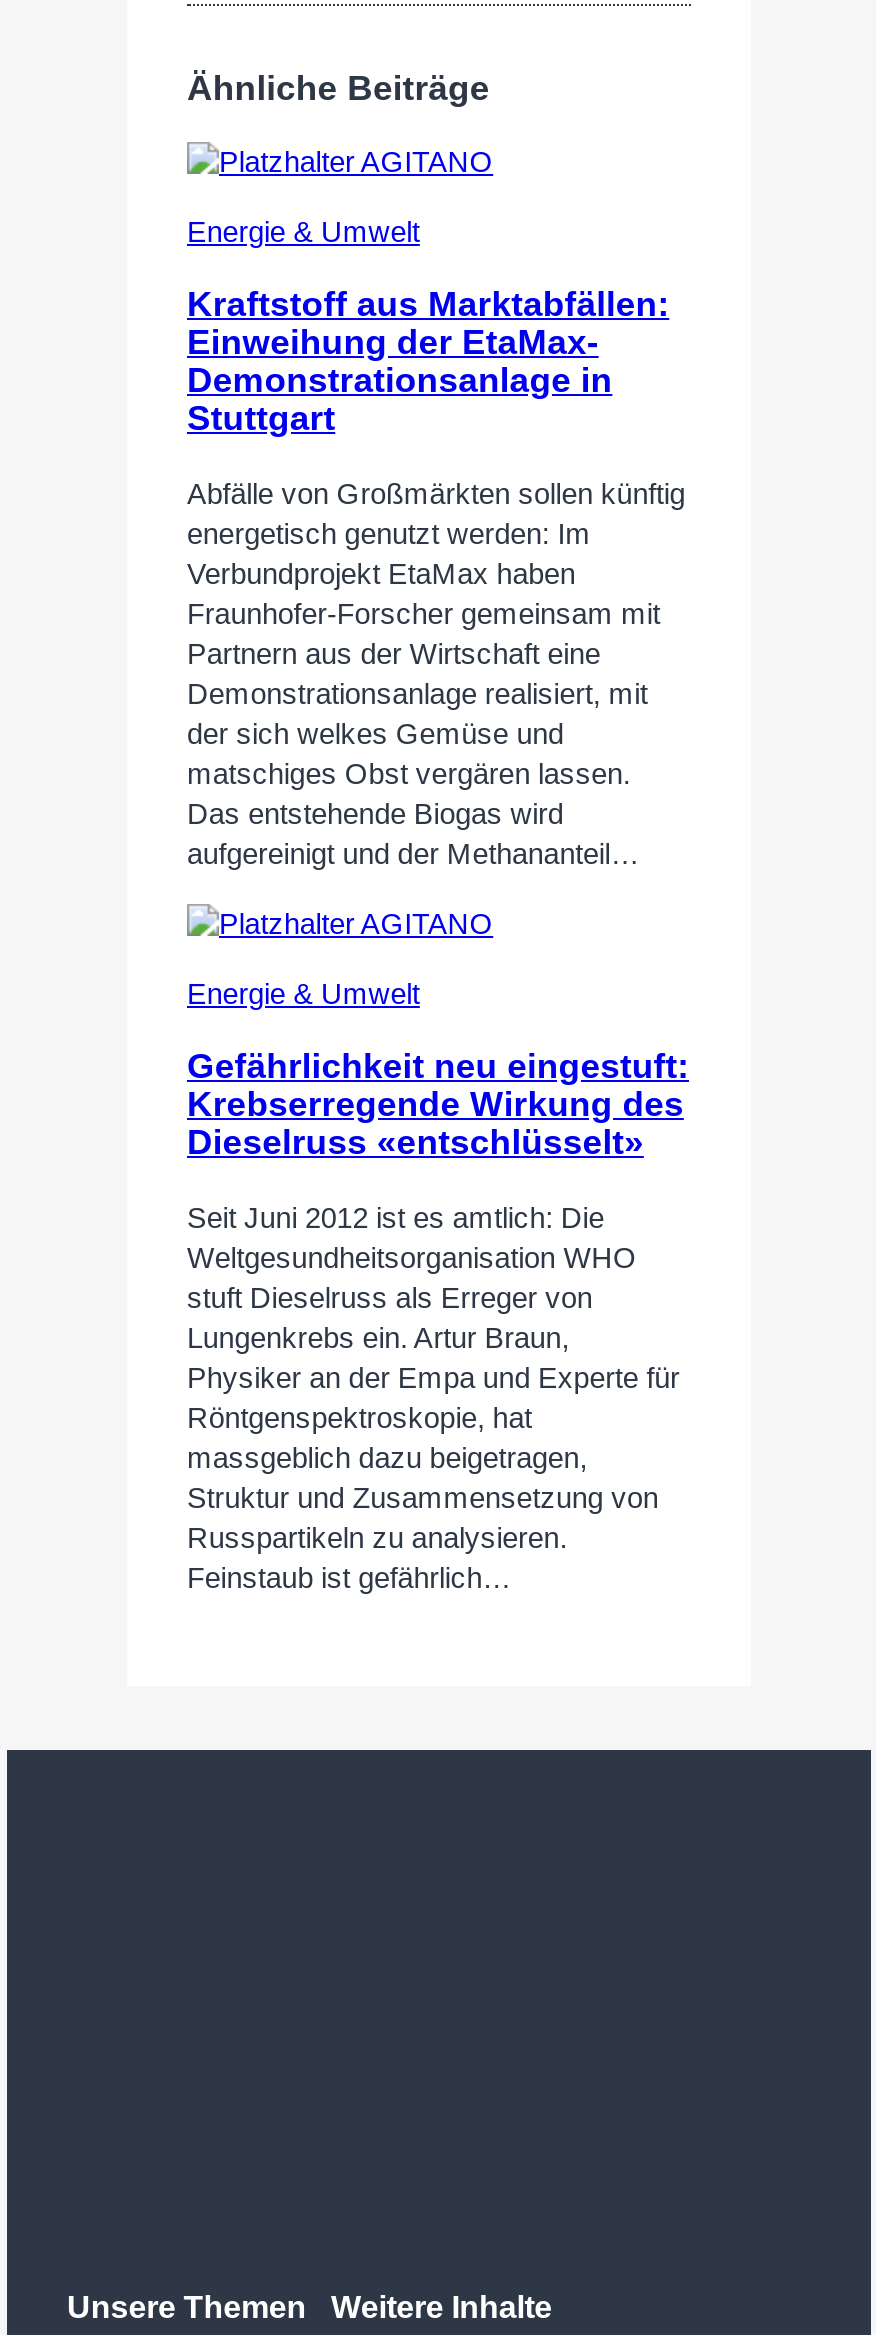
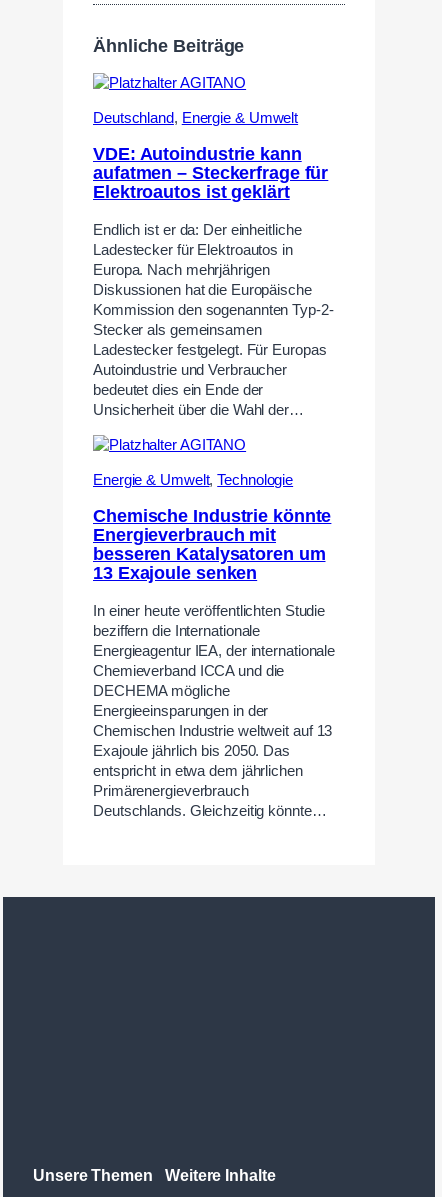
[187,216,420,248] Energie & Umwelt -> [93,110,298,126] Deutschland, Energie & Umwelt
[187,285,669,439] Kraftstoff aus Marktabfällen: | Einweihung der EtaMax- | Demonstrationsanlage in | Stuttgart -> [93,144,328,202] VDE: Autoindustrie kann | aufatmen – Steckerfrage für | Elektroautos ist geklärt
[187,478,685,870] Abfälle von Großmärkten sollen künftig | energetisch genutzt werden: Im | Verbundprojekt EtaMax haben | Fraunhofer-Forscher gemeinsam mit | Partnern aus der Wirtschaft eine | Demonstrationsanlage realisiert, mit | der sich welkes Gemüse und | matschiges Obst vergären lassen. | Das entstehende Biogas wird | aufgereinigt und der Methananteil… -> [93,222,334,418] Endlich ist er da: Der einheitliche | Ladestecker für Elektroautos in | Europa. Nach mehrjährigen | Diskussionen hat die Europäische | Kommission den sogenannten Typ-2- | Stecker als gemeinsamen | Ladestecker festgelegt. Für Europas | Autoindustrie und Verbraucher | bedeutet dies ein Ende der | Unsicherheit über die Wahl der…
[187,977,420,1009] Energie & Umwelt -> [93,471,293,487] Energie & Umwelt, Technologie
[187,1046,689,1162] Gefährlichkeit neu eingestuft: | Krebserregende Wirkung des | Dieselruss «entschlüsselt» -> [93,506,331,583] Chemische Industrie könnte | Energieverbrauch mit | besseren Katalysatoren um | 13 Exajoule senken
[187,1201,680,1593] Seit Juni 2012 ist es amtlich: Die | Weltgesundheitsorganisation WHO | stuft Dieselruss als Erreger von | Lungenkrebs ein. Artur Braun, | Physiker an der Empa und Experte für | Röntgenspektroskopie, hat | massgeblich dazu beigetragen, | Struktur und Zusammensetzung von | Russpartikeln zu analysieren. | Feinstaub ist gefährlich… -> [93,603,335,819] In einer heute veröffentlichten Studie | beziffern die Internationale | Energieagentur IEA, der internationale | Chemieverband ICCA und die | DECHEMA mögliche | Energieeinsparungen in der | Chemischen Industrie weltweit auf 13 | Exajoule jährlich bis 2050. Das | entspricht in etwa dem jährlichen | Primärenergieverbrauch | Deutschlands. Gleichzeitig könnte…

